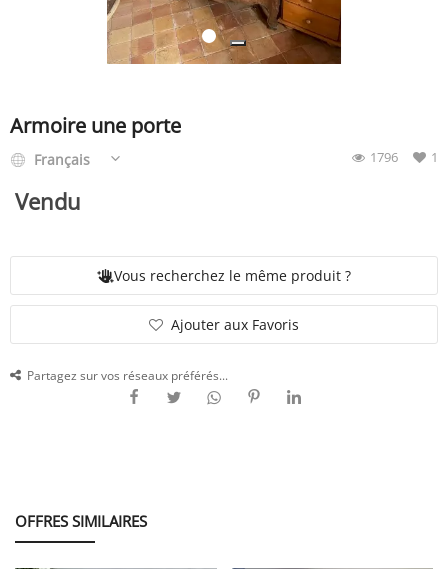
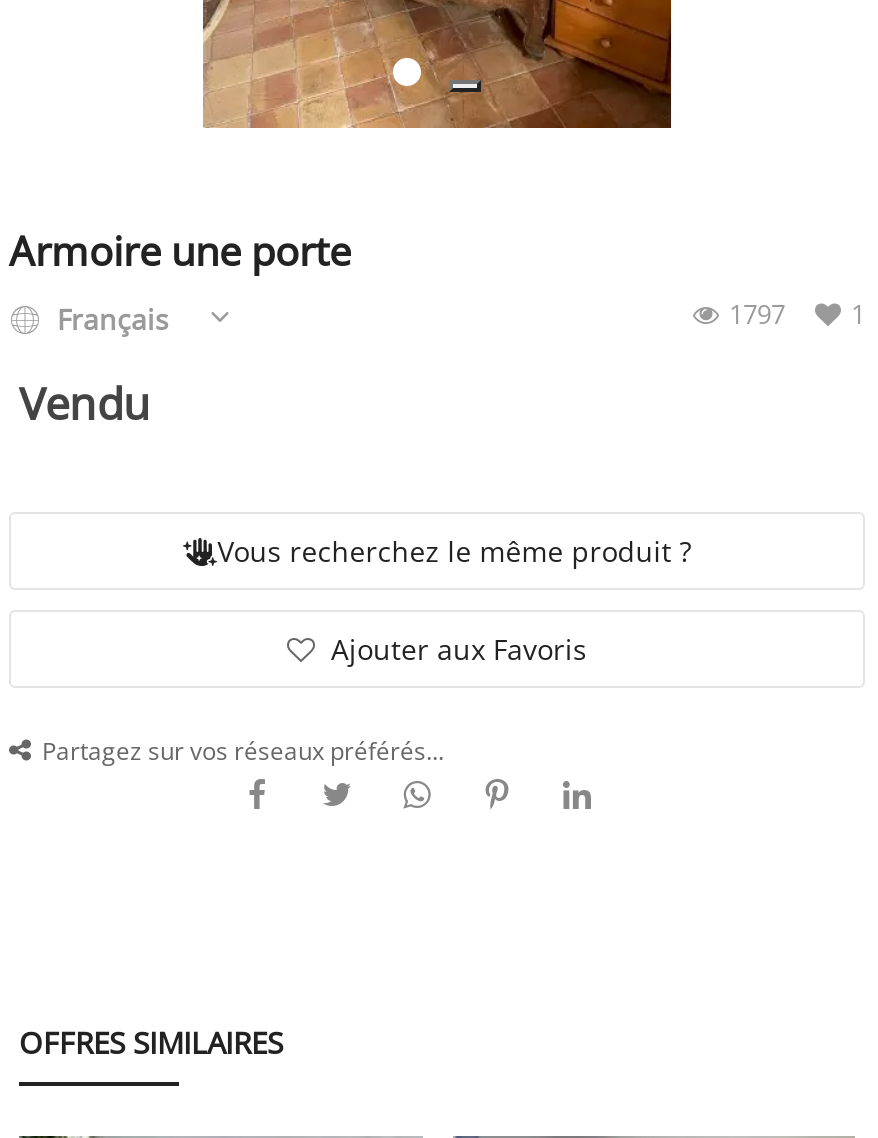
[370,148,438,166] 1796 1 -> [729,296,865,332] 1797 1

